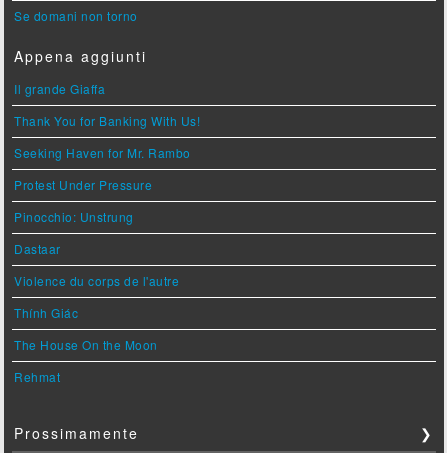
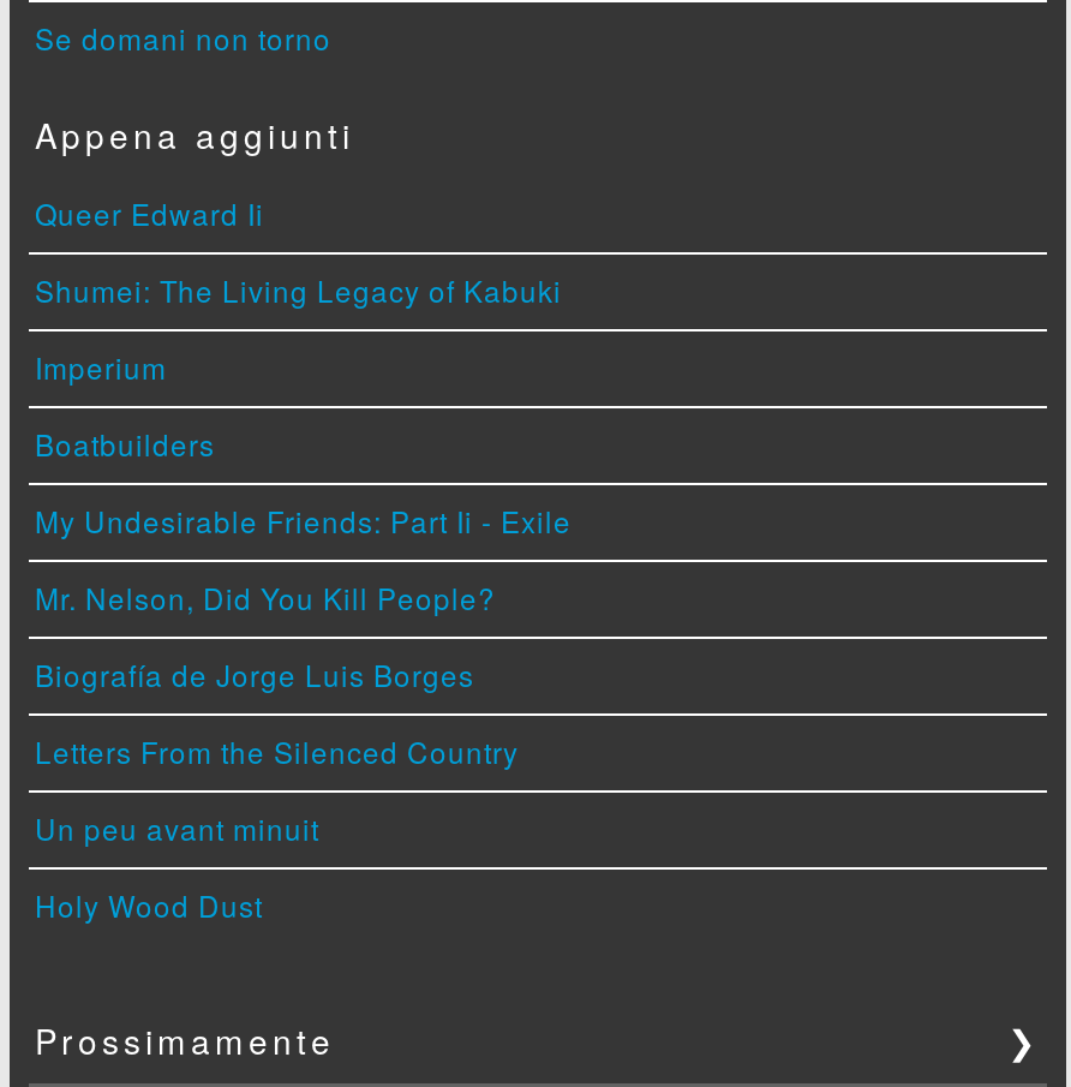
[14,80,105,97] Il grande Giaffa -> [35,193,264,234] Queer Edward Ii
[14,112,200,129] Thank You for Banking With Us! -> [35,270,562,311] Shumei: The Living Legacy of Kabuki
[14,144,191,161] Seeking Haven for Mr. Rambo -> [35,347,167,388] Imperium
[14,176,152,193] Protest Under Pressure -> [35,424,215,465] Boatbuilders
[14,208,134,225] Pinocchio: Unstrung -> [35,501,572,542] My Undesirable Friends: Part Ii - Exile
[14,240,61,257] Dastaar -> [35,578,496,619] Mr. Nelson, Did You Kill People?
[14,272,179,289] Violence du corps de l'autre -> [35,655,474,695] Biografía de Jorge Luis Borges
[14,304,78,321] Thính Giác -> [35,731,519,772] Letters From the Silenced Country
[14,336,158,353] The House On the Moon -> [35,808,319,849] Un peu avant minuit
[14,368,60,385] Rehmat -> [35,885,263,926] Holy Wood Dust

